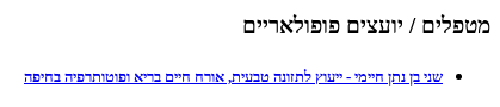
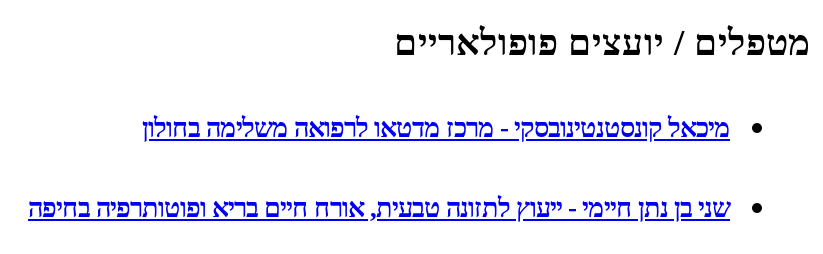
none -> [142,113,730,143] מיכאל קונסטנטינובסקי - מרכז מדטאו לרפואה משלימה בחולון

